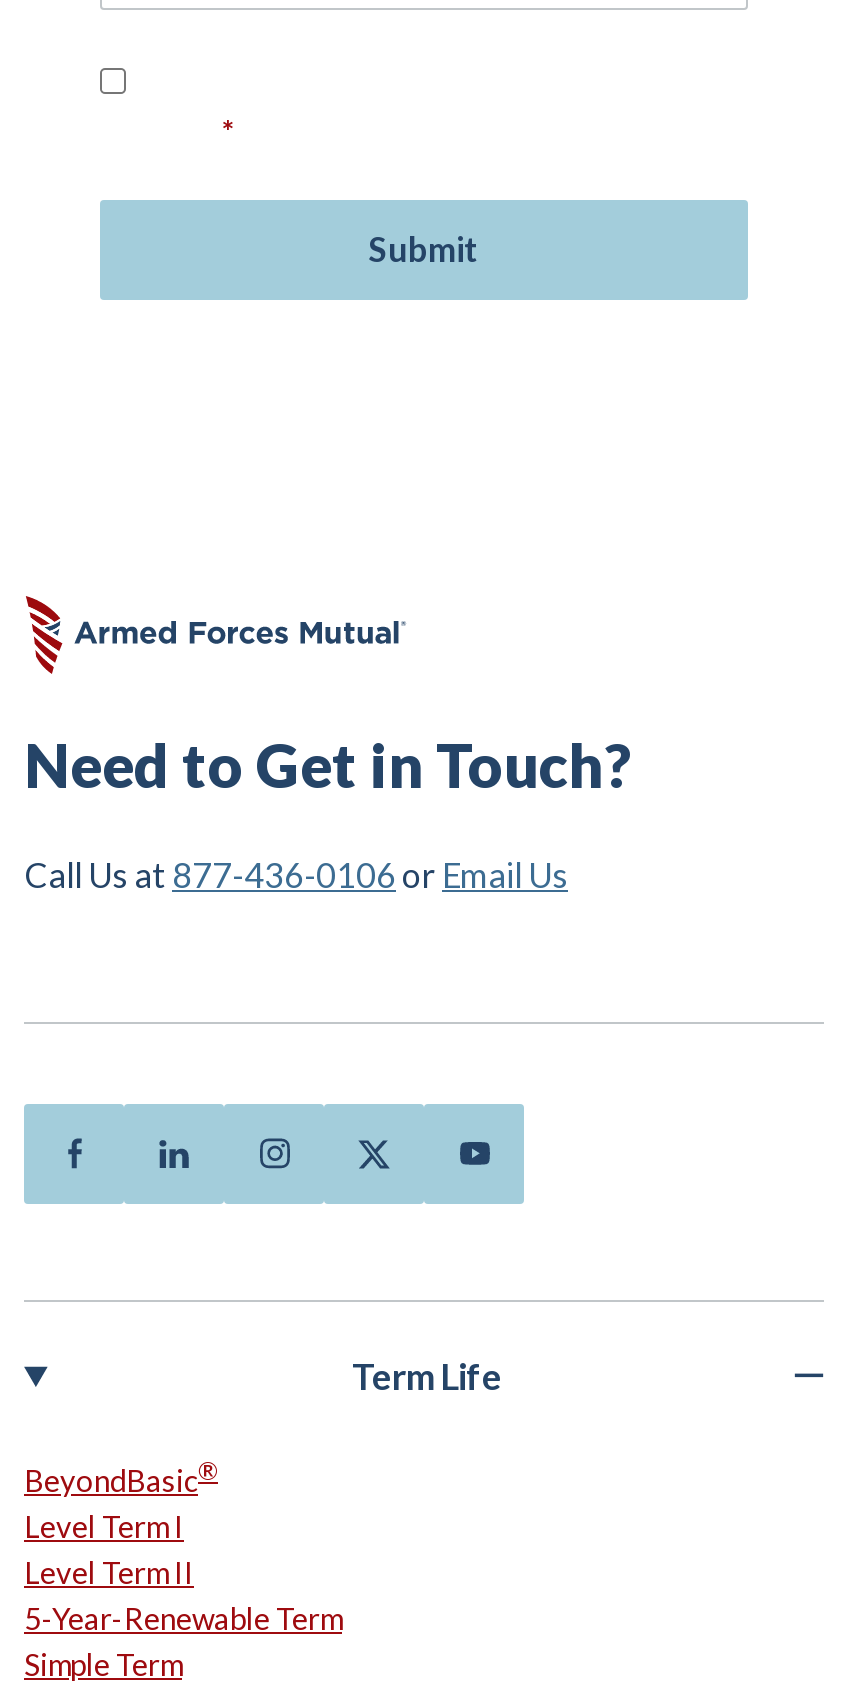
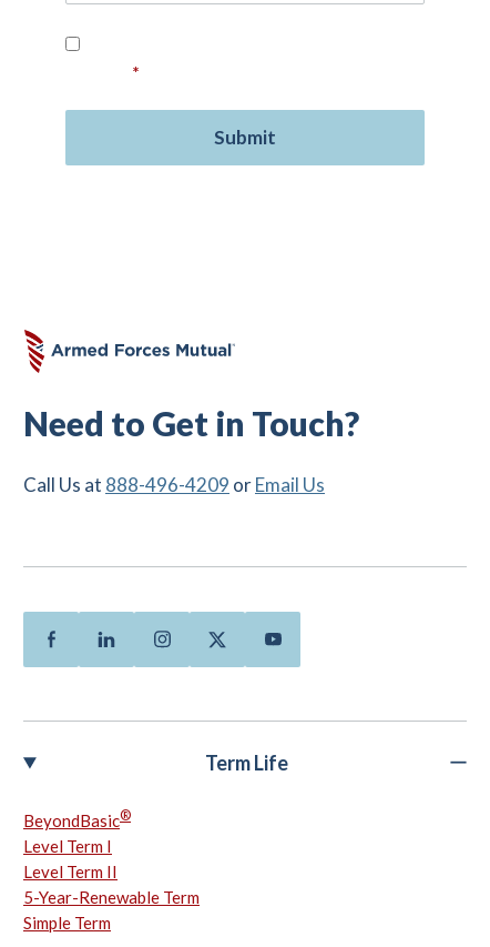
[24,854,568,896] Call Us at 877-436-0106 or Email Us -> [23,473,325,496] Call Us at 888-496-4209 or Email Us

